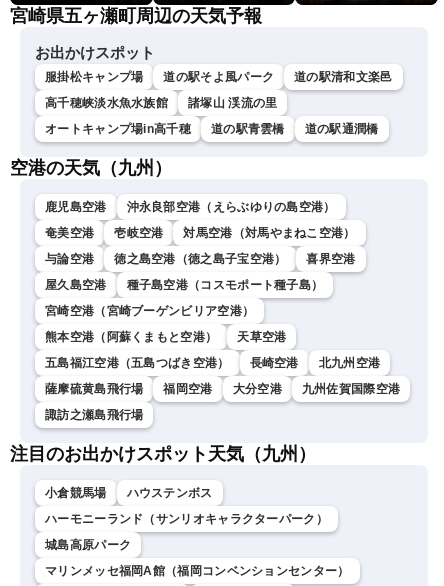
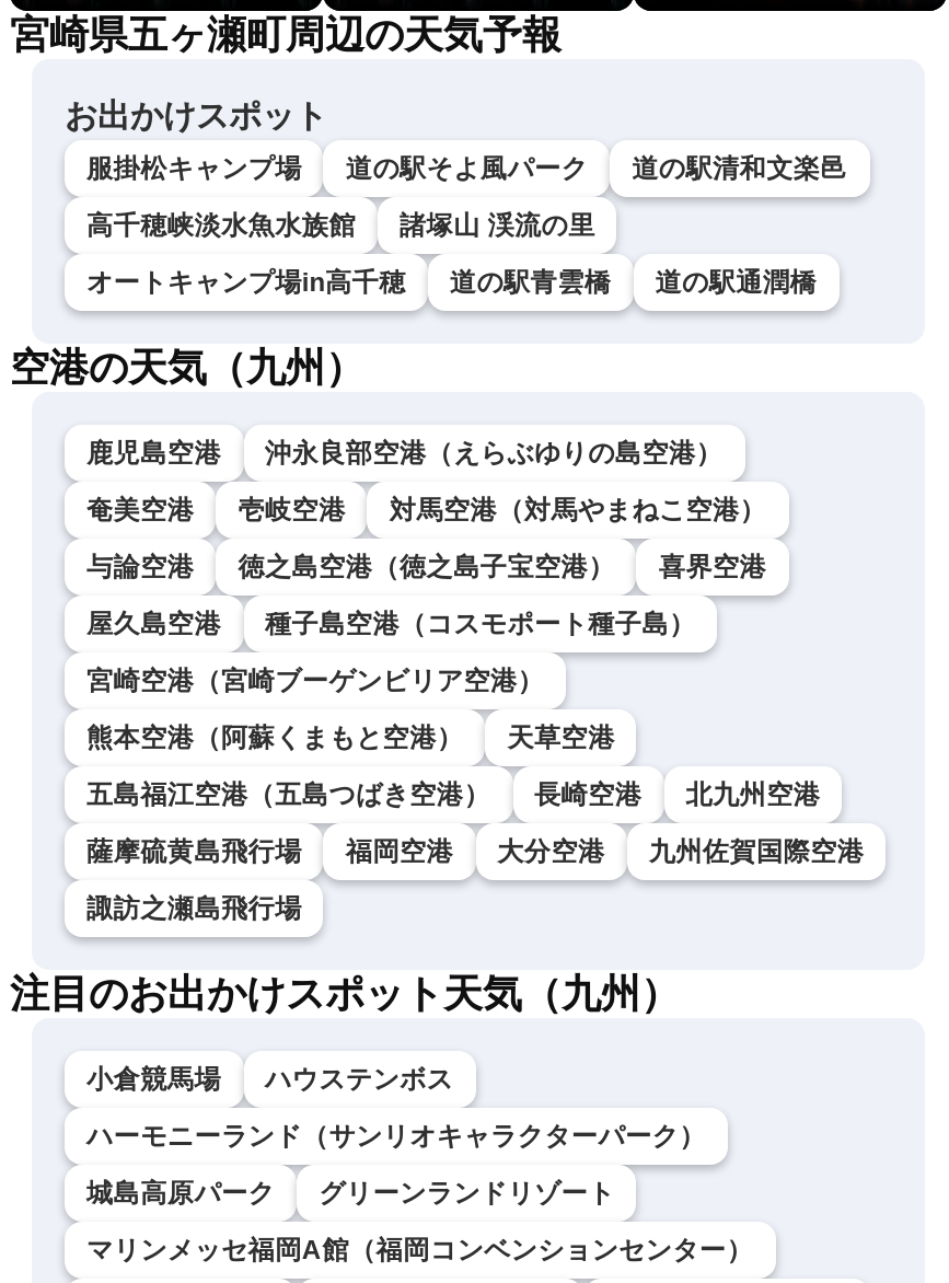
none -> [319,1178,615,1209] グリーンランドリゾート

